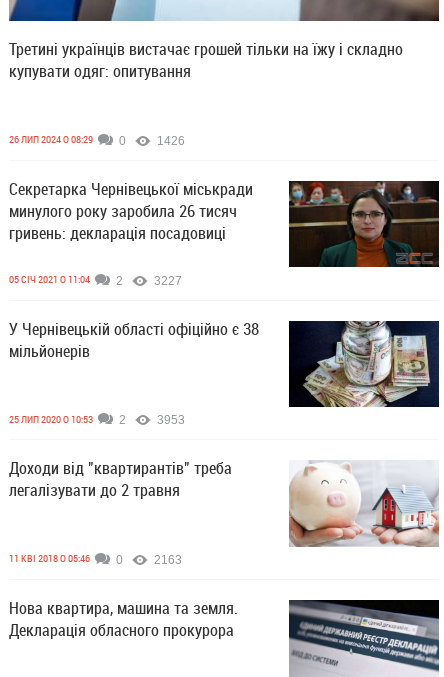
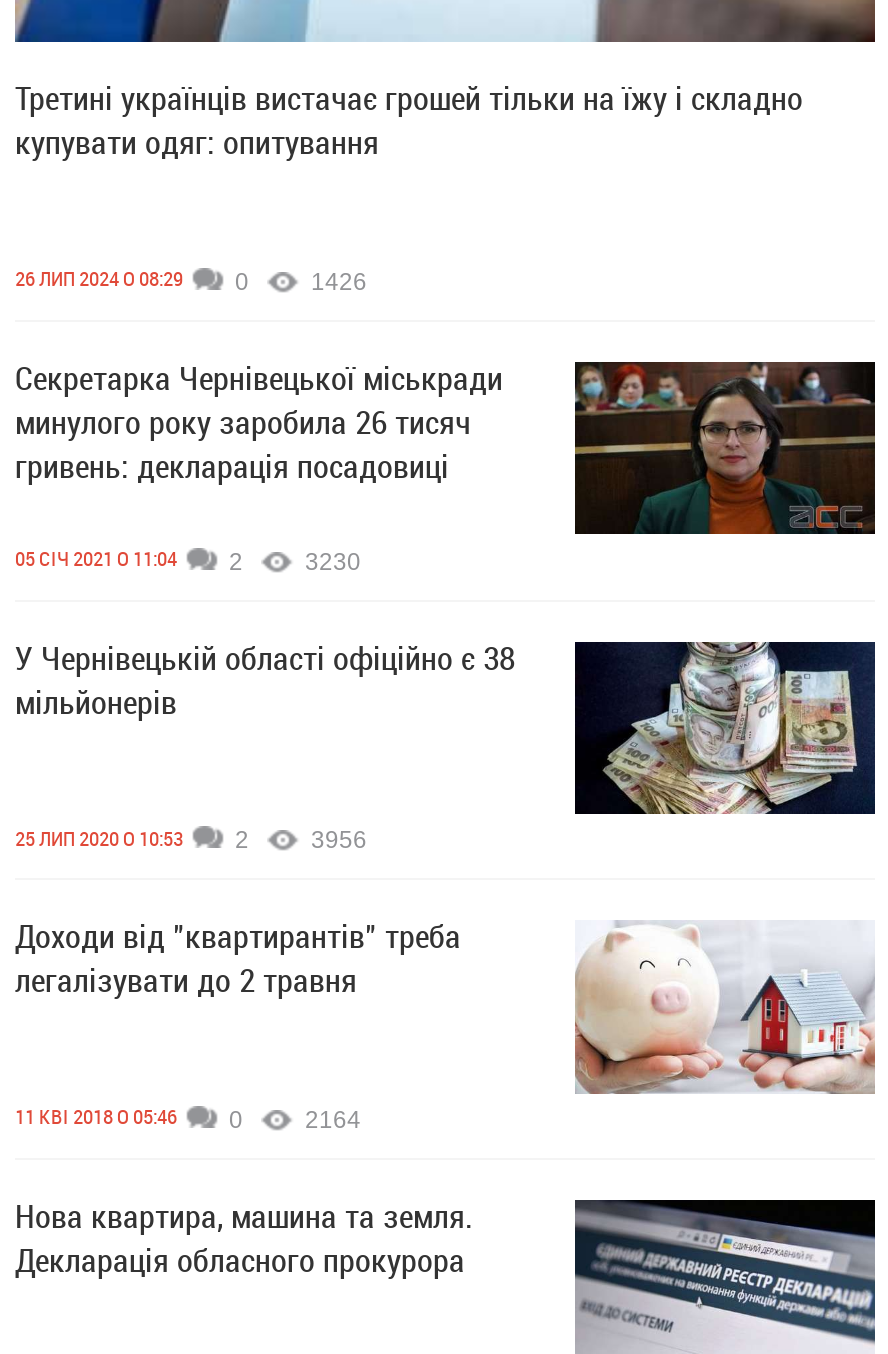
[154,273,182,287] 3227 -> [305,547,361,575] 3230
[157,413,185,427] 3953 -> [311,827,367,855] 3956
[154,553,182,567] 2163 -> [305,1106,361,1134] 2164

